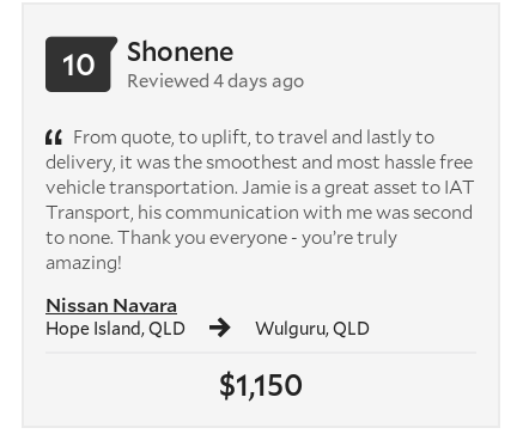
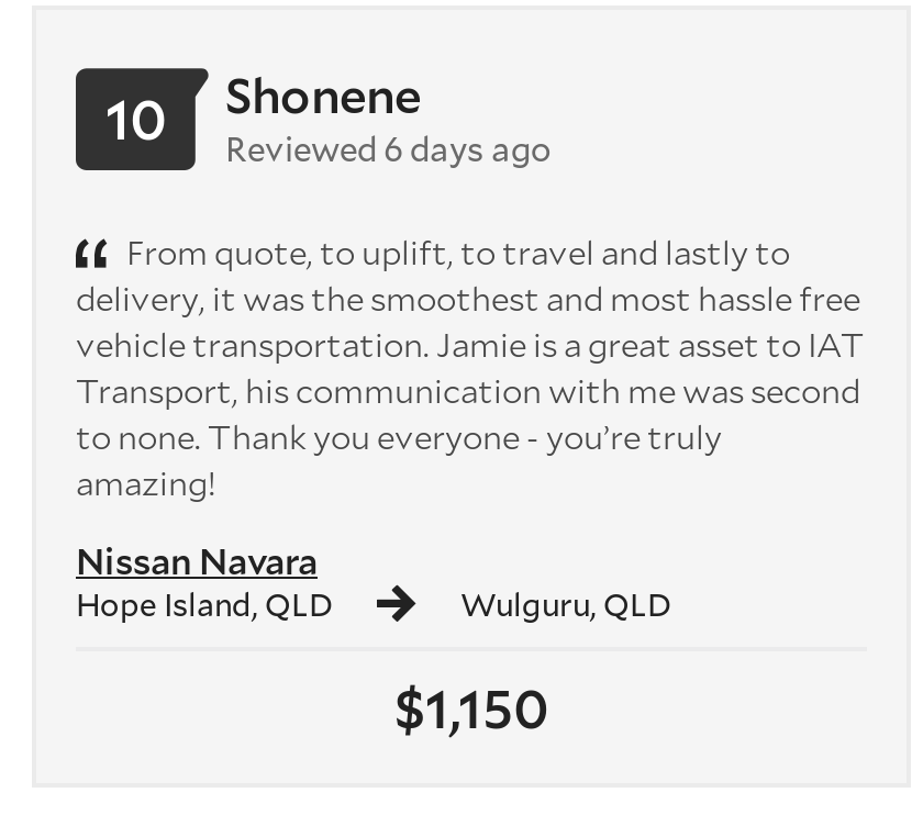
[127,68,304,92] Reviewed 4 days ago -> [225,126,551,170] Reviewed 6 days ago

